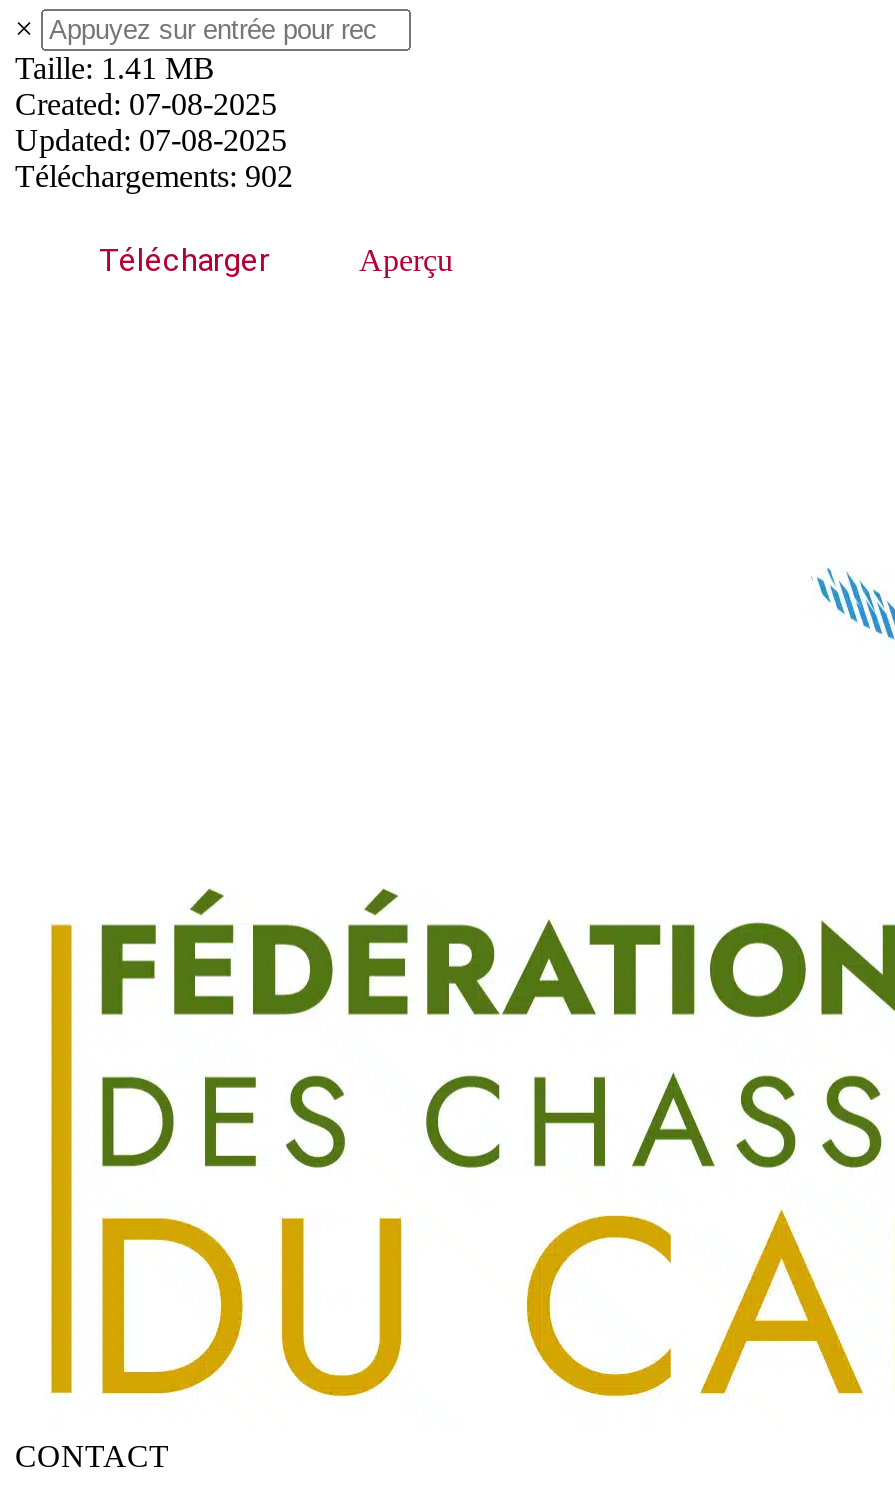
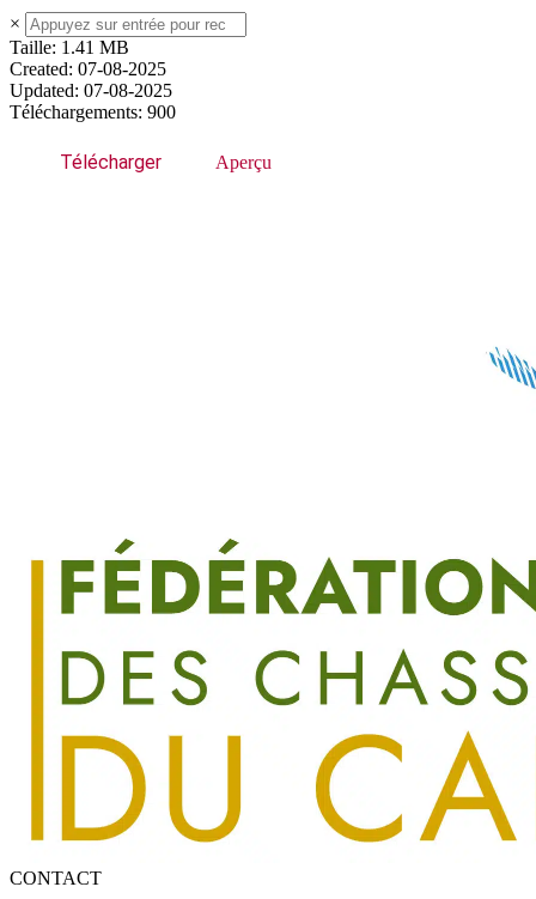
[15,159,293,193] Téléchargements: 902 -> [10,102,176,122] Téléchargements: 900

